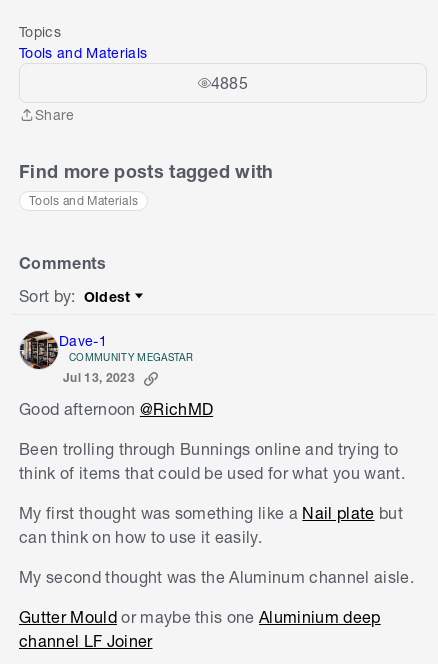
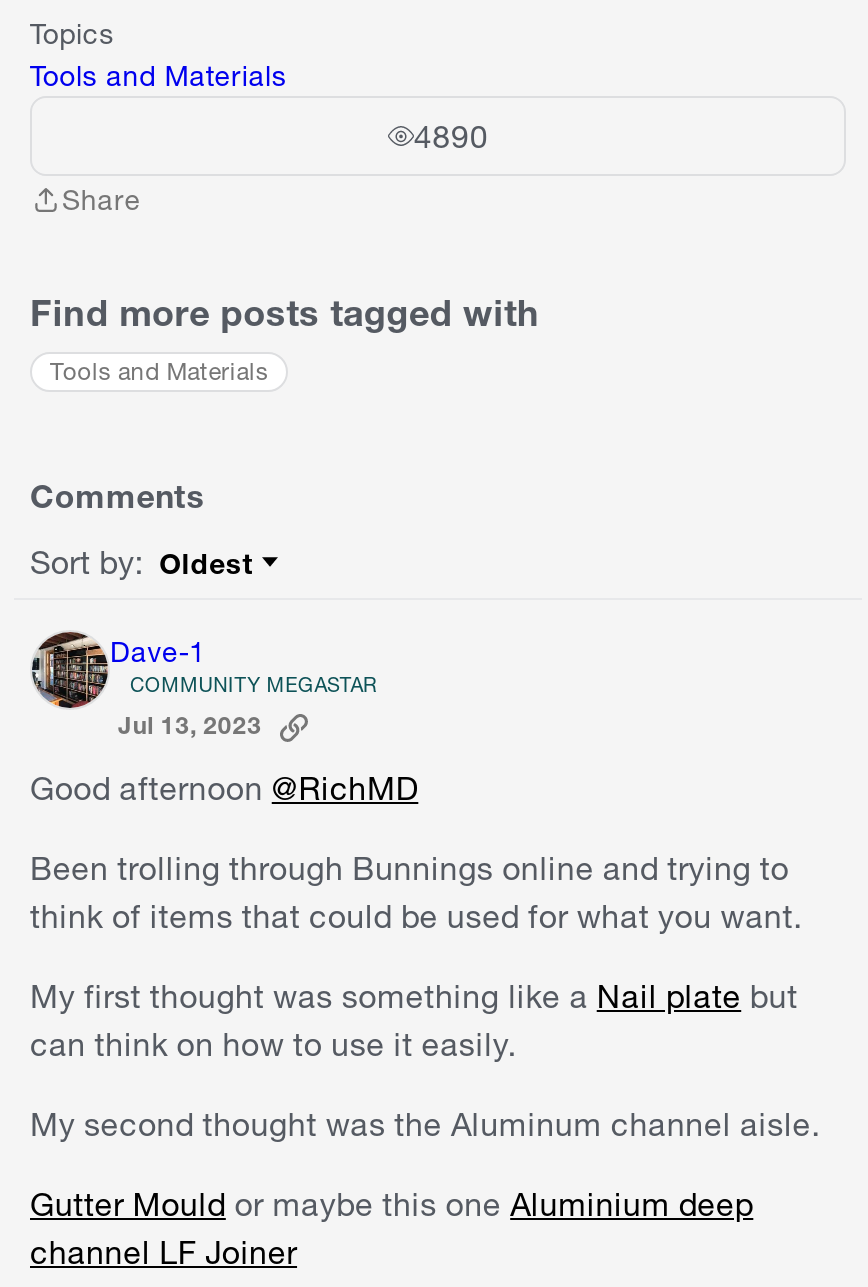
[211,73,248,92] 4885 -> [414,115,488,153] 4890

